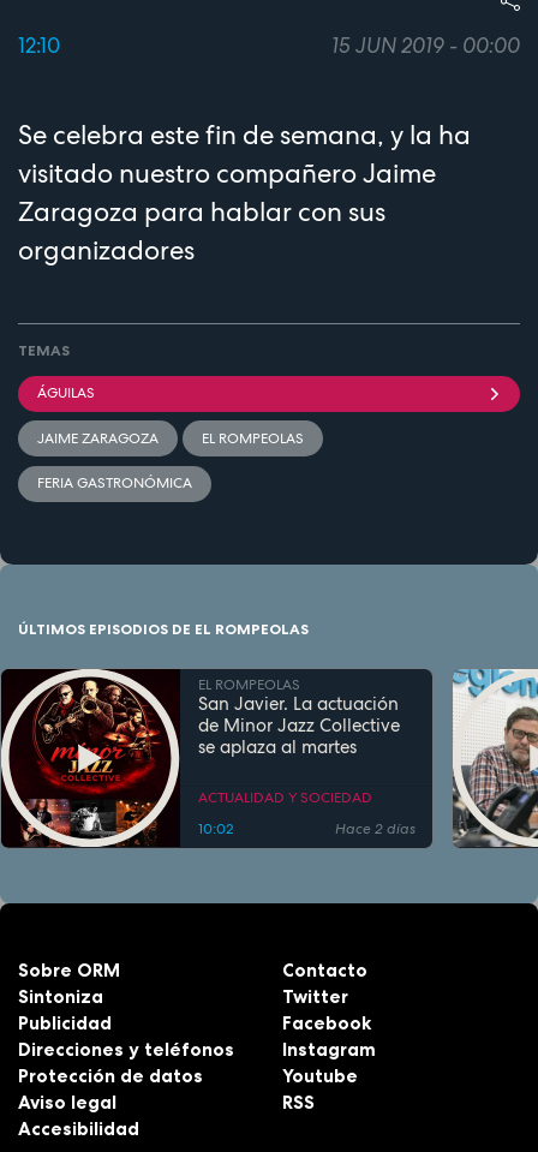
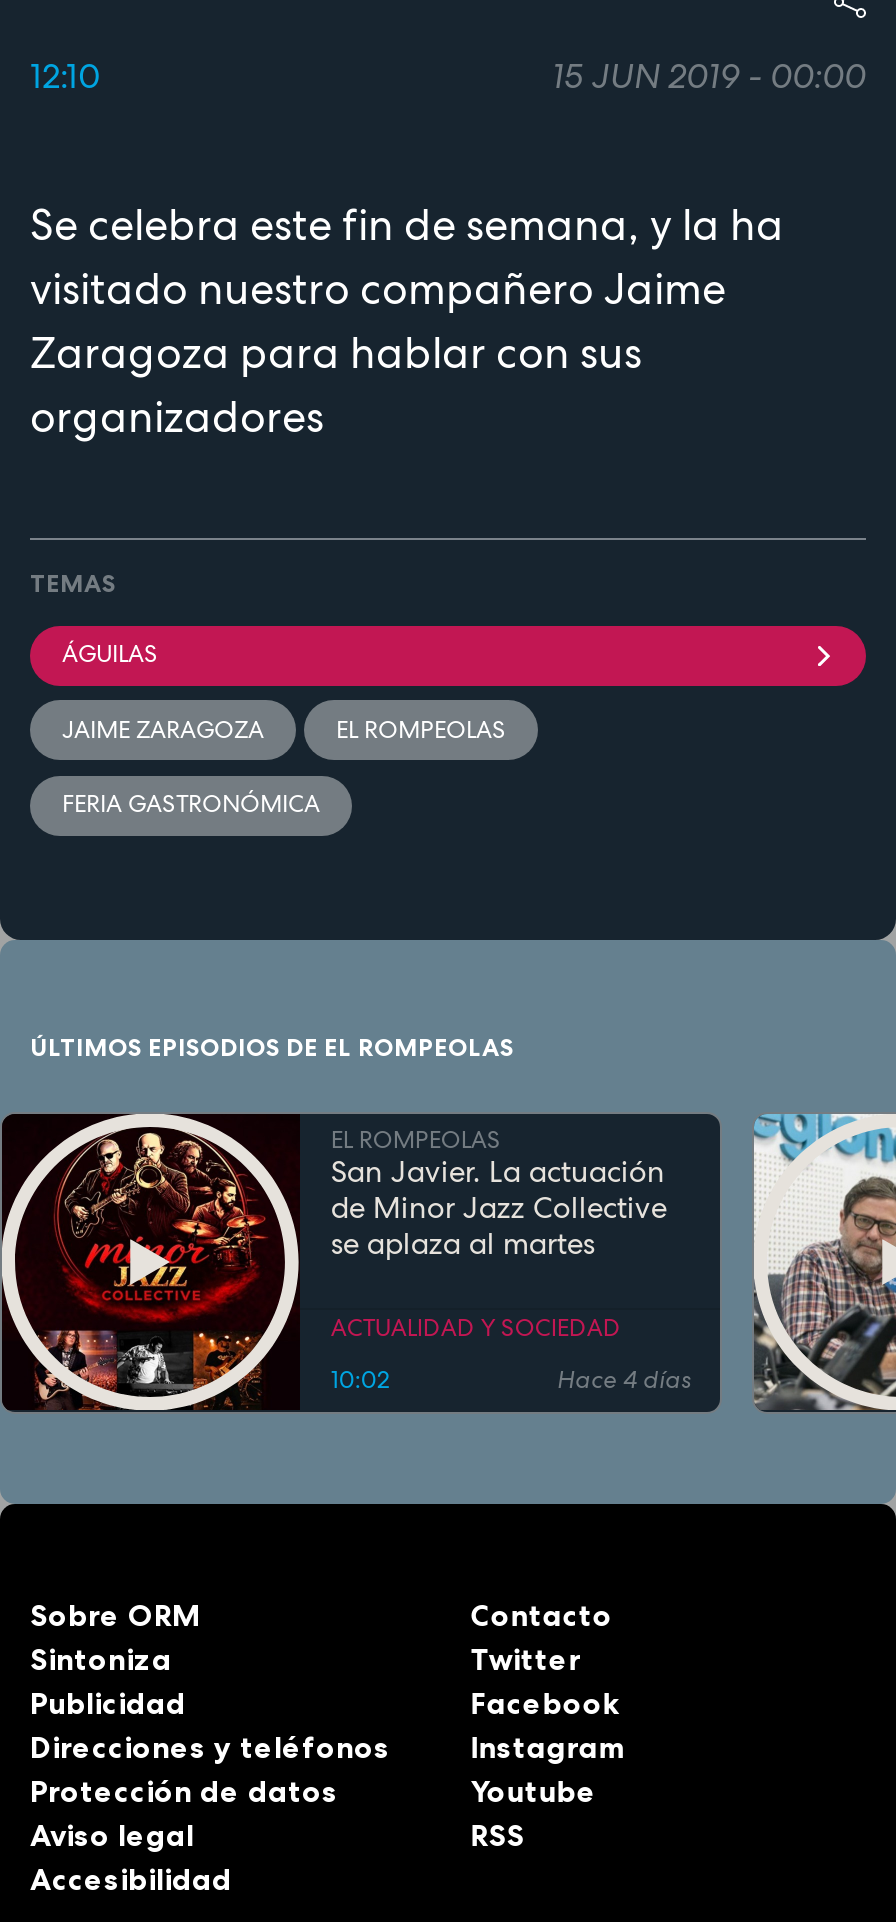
[335,819,415,838] Hace 2 días -> [557,1364,691,1396] Hace 4 días

